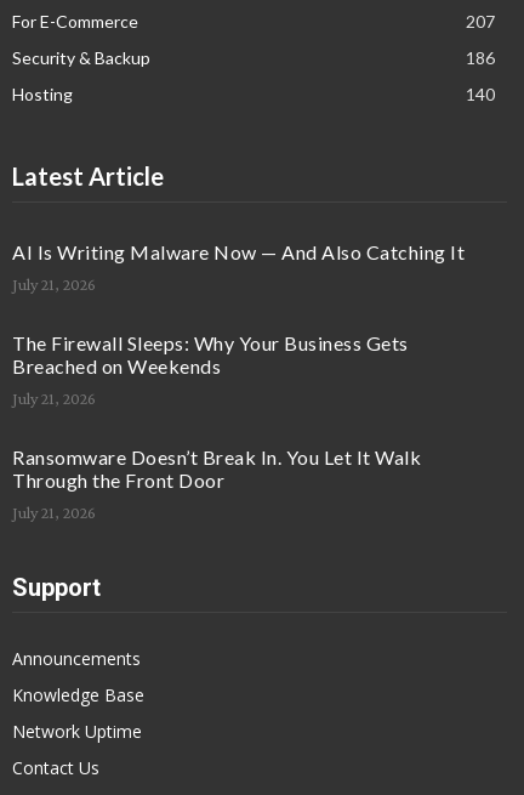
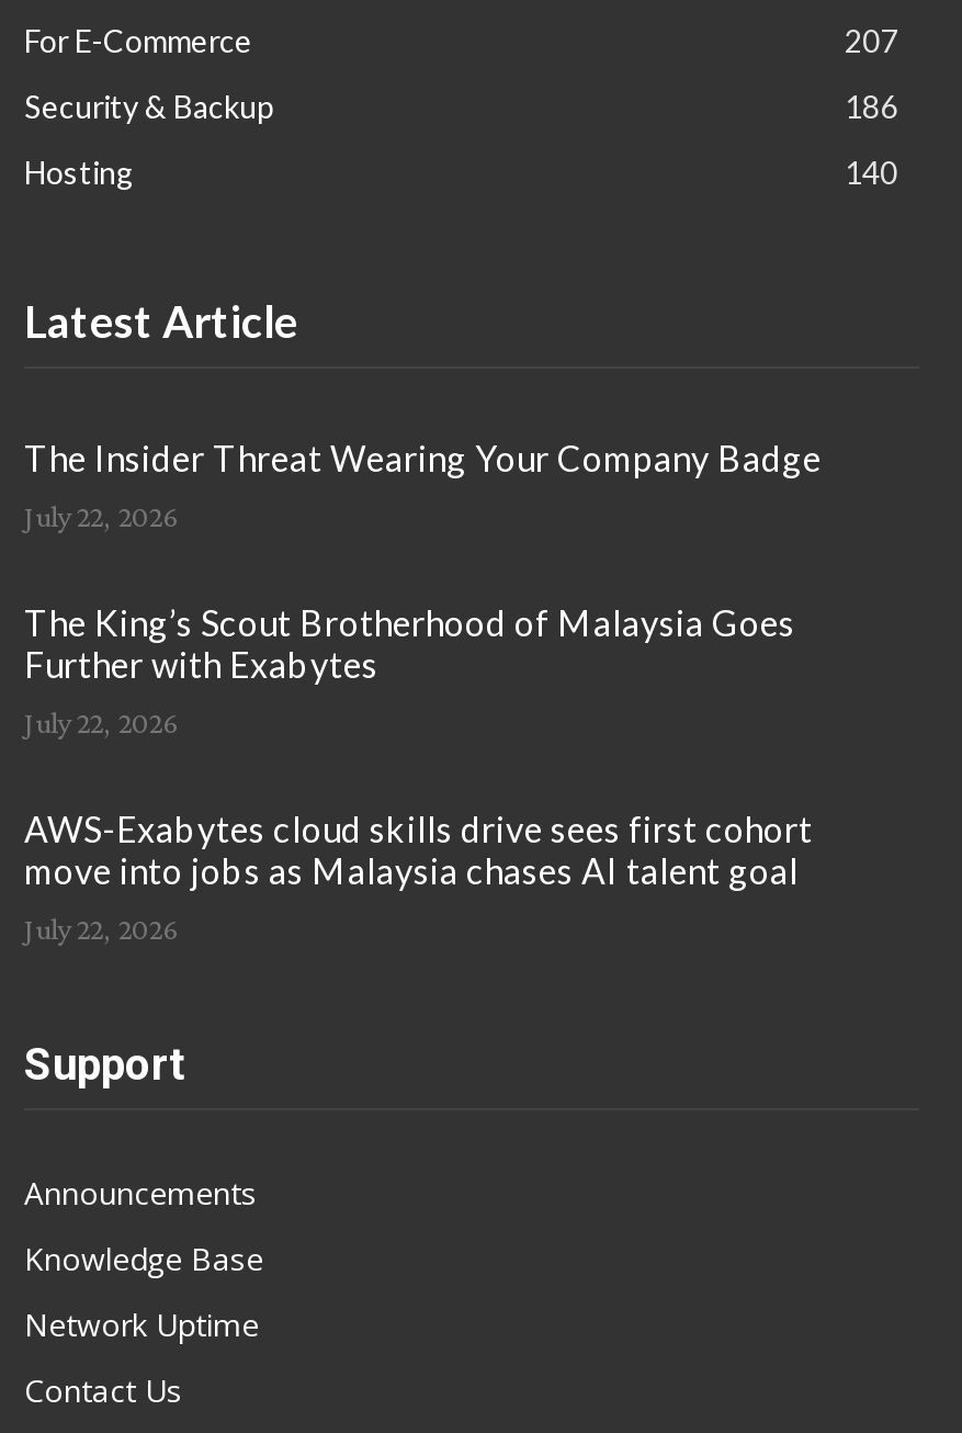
[12,240,465,263] AI Is Writing Malware Now — And Also Catching It -> [24,436,822,478] The Insider Threat Wearing Your Company Badge
[12,274,96,294] July 21, 2026 -> [24,498,178,533] July 22, 2026
[12,331,408,377] The Firewall Sleeps: Why Your Business Gets | Breached on Weekends -> [24,601,795,684] The King’s Scout Brotherhood of Malaysia Goes | Further with Exabytes
[12,388,96,408] July 21, 2026 -> [24,704,178,739] July 22, 2026
[12,445,421,491] Ransomware Doesn’t Break In. You Let It Walk | Through the Front Door -> [24,807,813,891] AWS-Exabytes cloud skills drive sees first cohort | move into jobs as Malaysia chases AI talent goal
[12,502,96,522] July 21, 2026 -> [24,910,178,946] July 22, 2026

